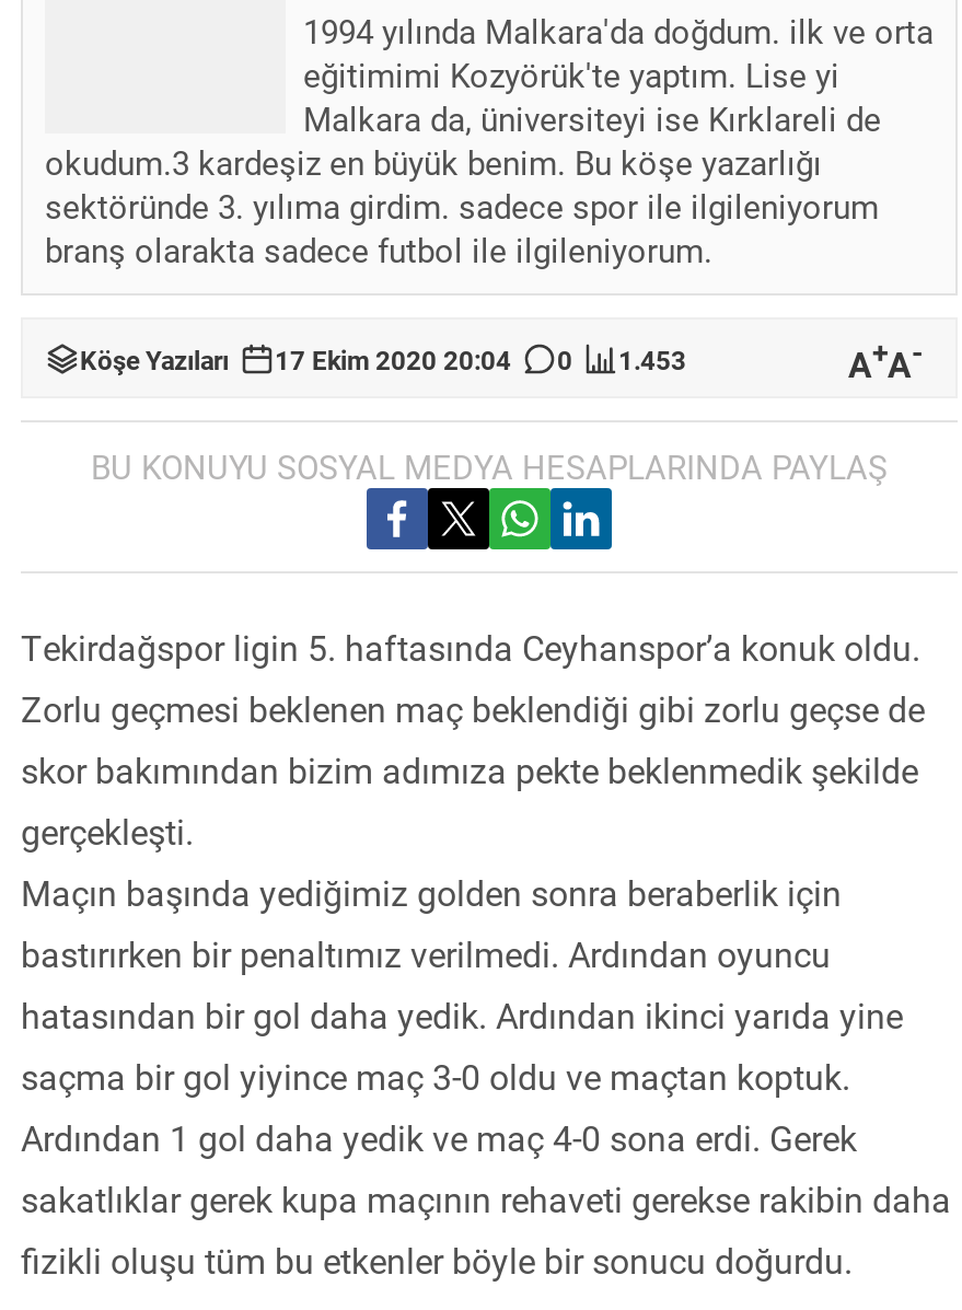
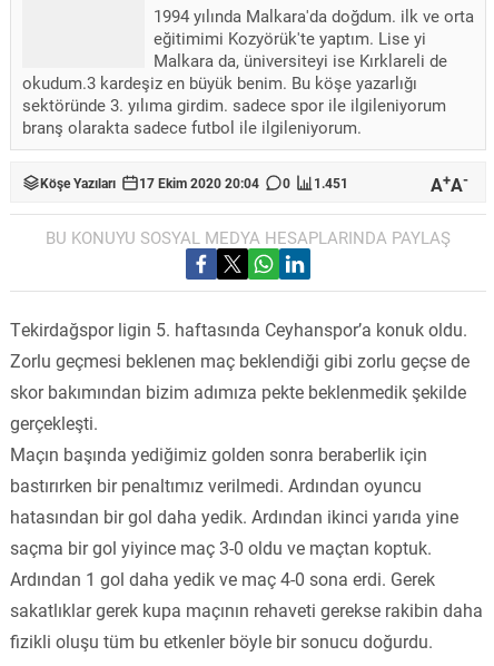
[80,341,686,376] Köşe Yazıları 17 Ekim 2020 20:04 0 1.453 -> [40,173,348,191] Köşe Yazıları 17 Ekim 2020 20:04 0 1.451

